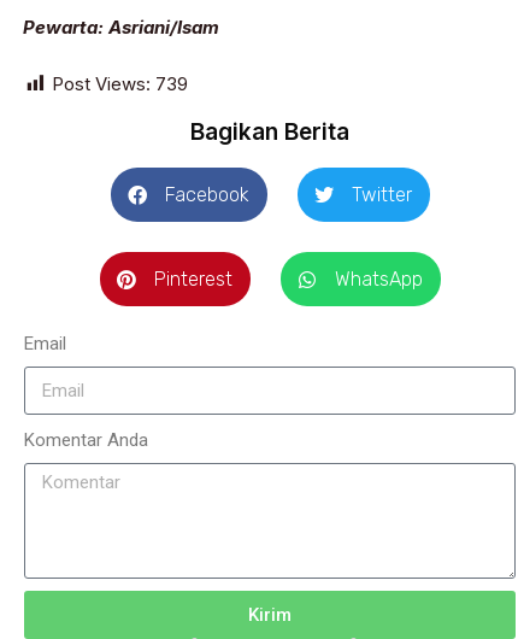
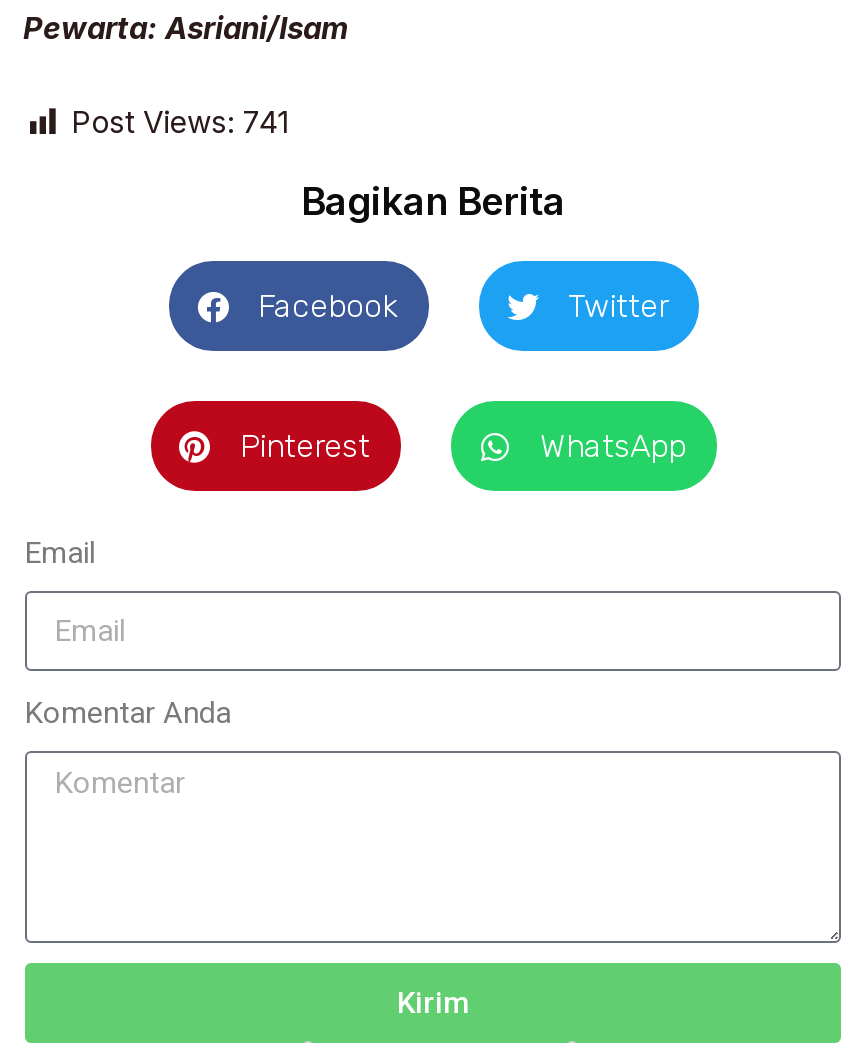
[52,73,188,96] Post Views: 739 -> [71,104,287,142] Post Views: 741

